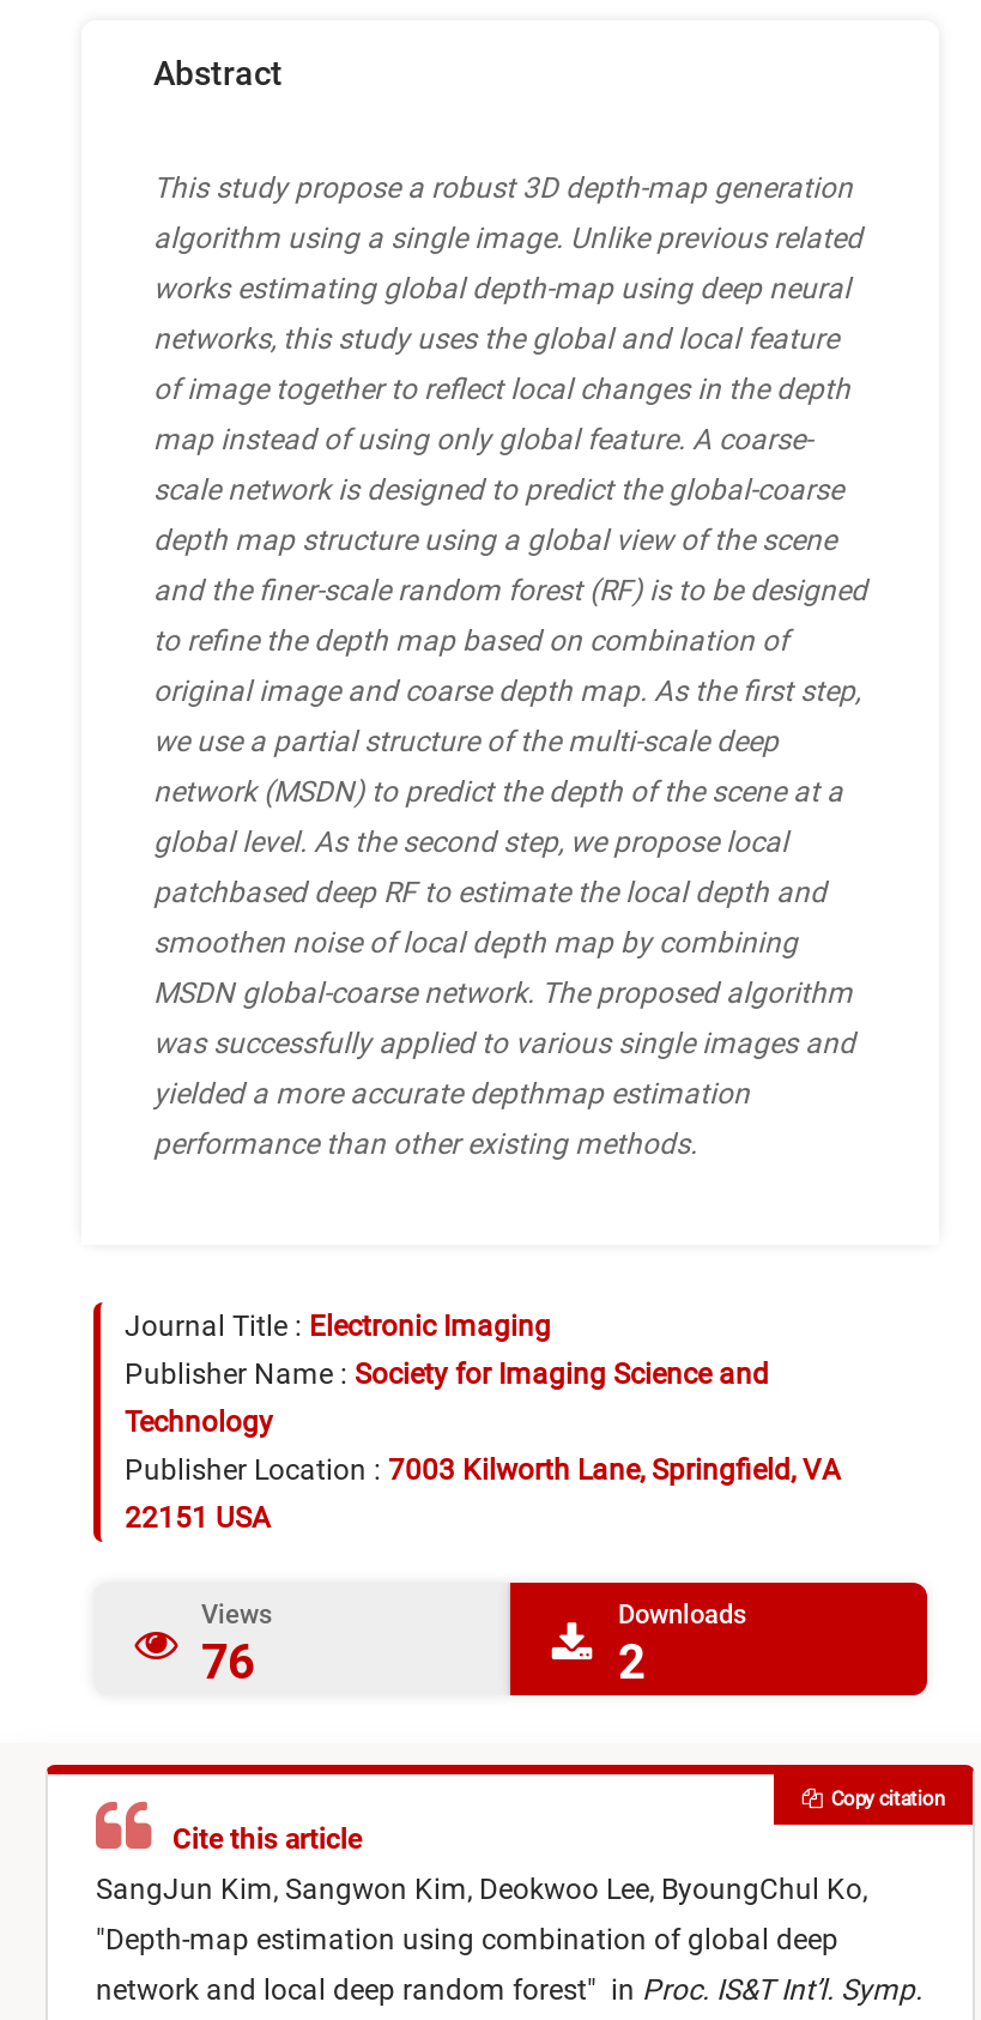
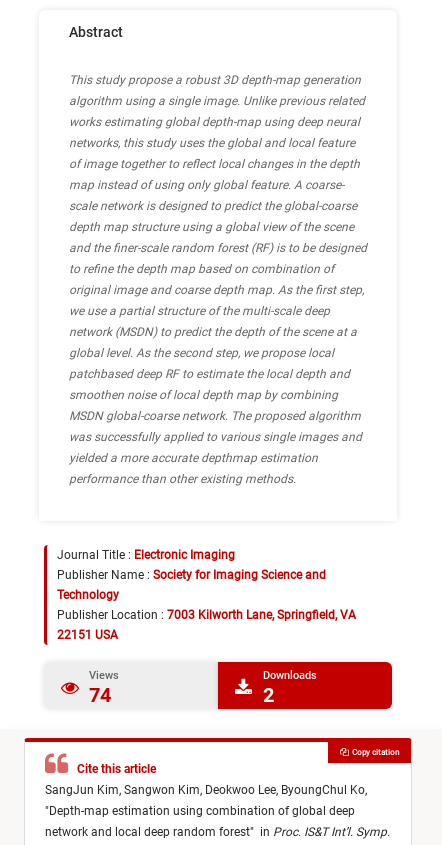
[201,1633,254,1691] 76 -> [89,683,111,707] 74

